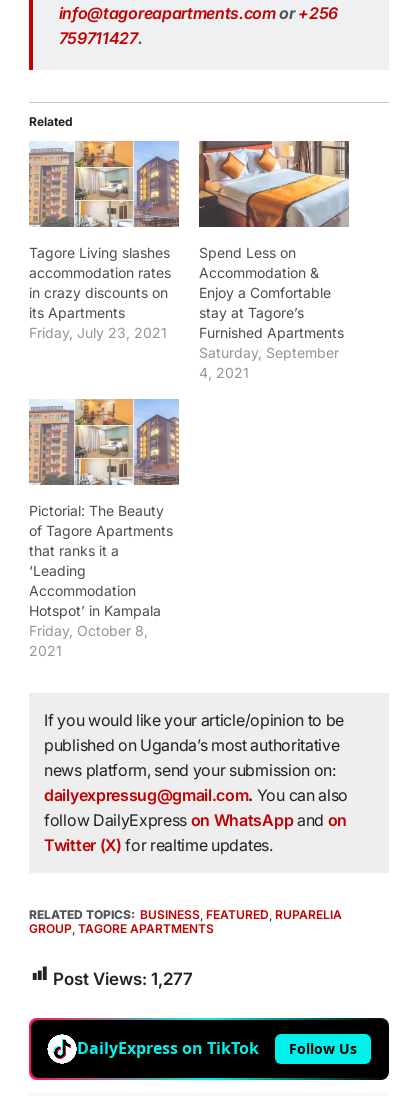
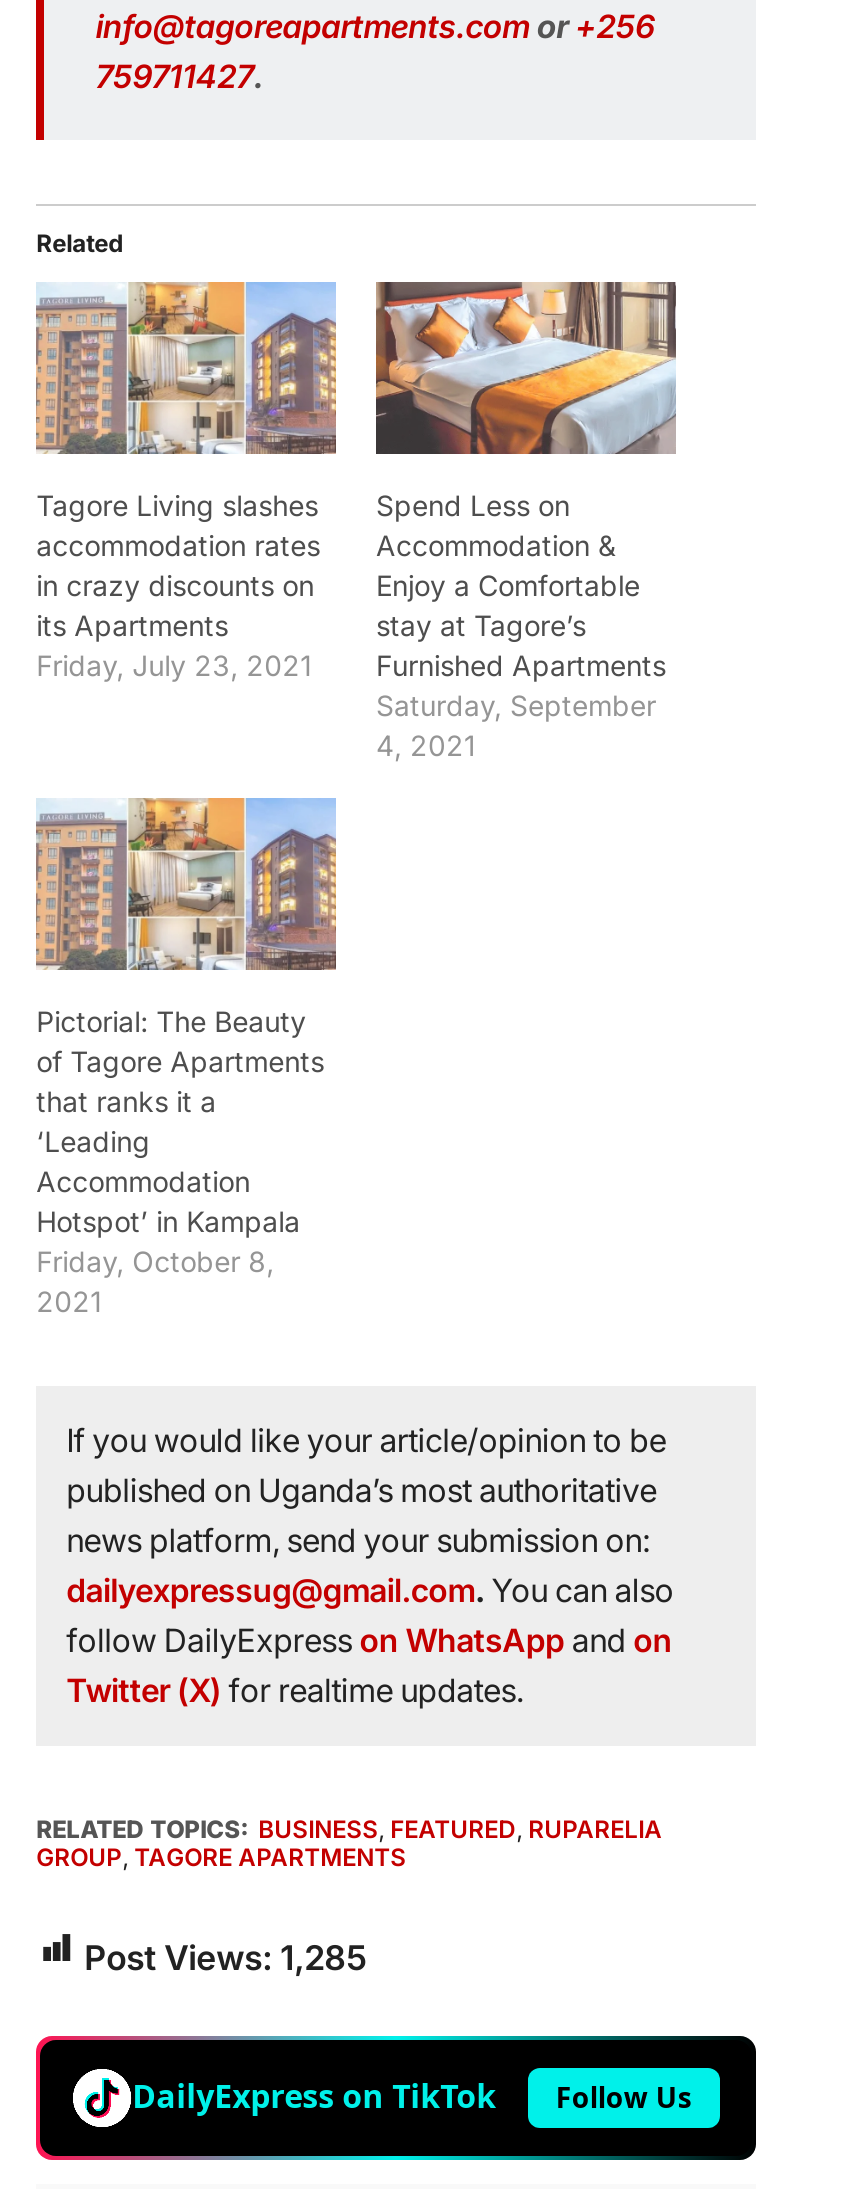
[53,969,193,989] Post Views: 1,277 -> [84,1938,366,1978] Post Views: 1,285

